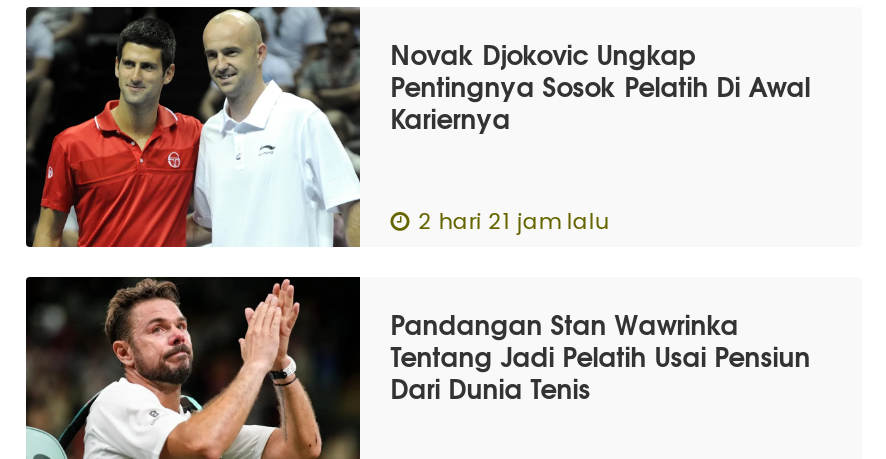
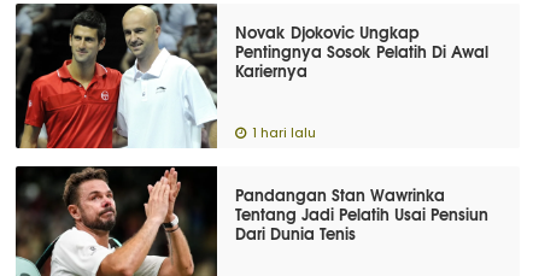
[418,210,608,232] 2 hari 21 jam lalu -> [252,126,316,139] 1 hari lalu

